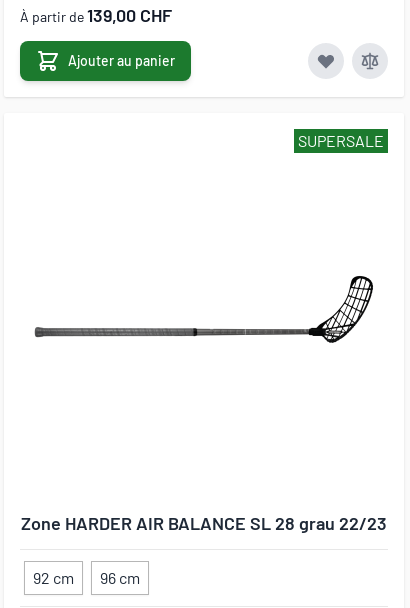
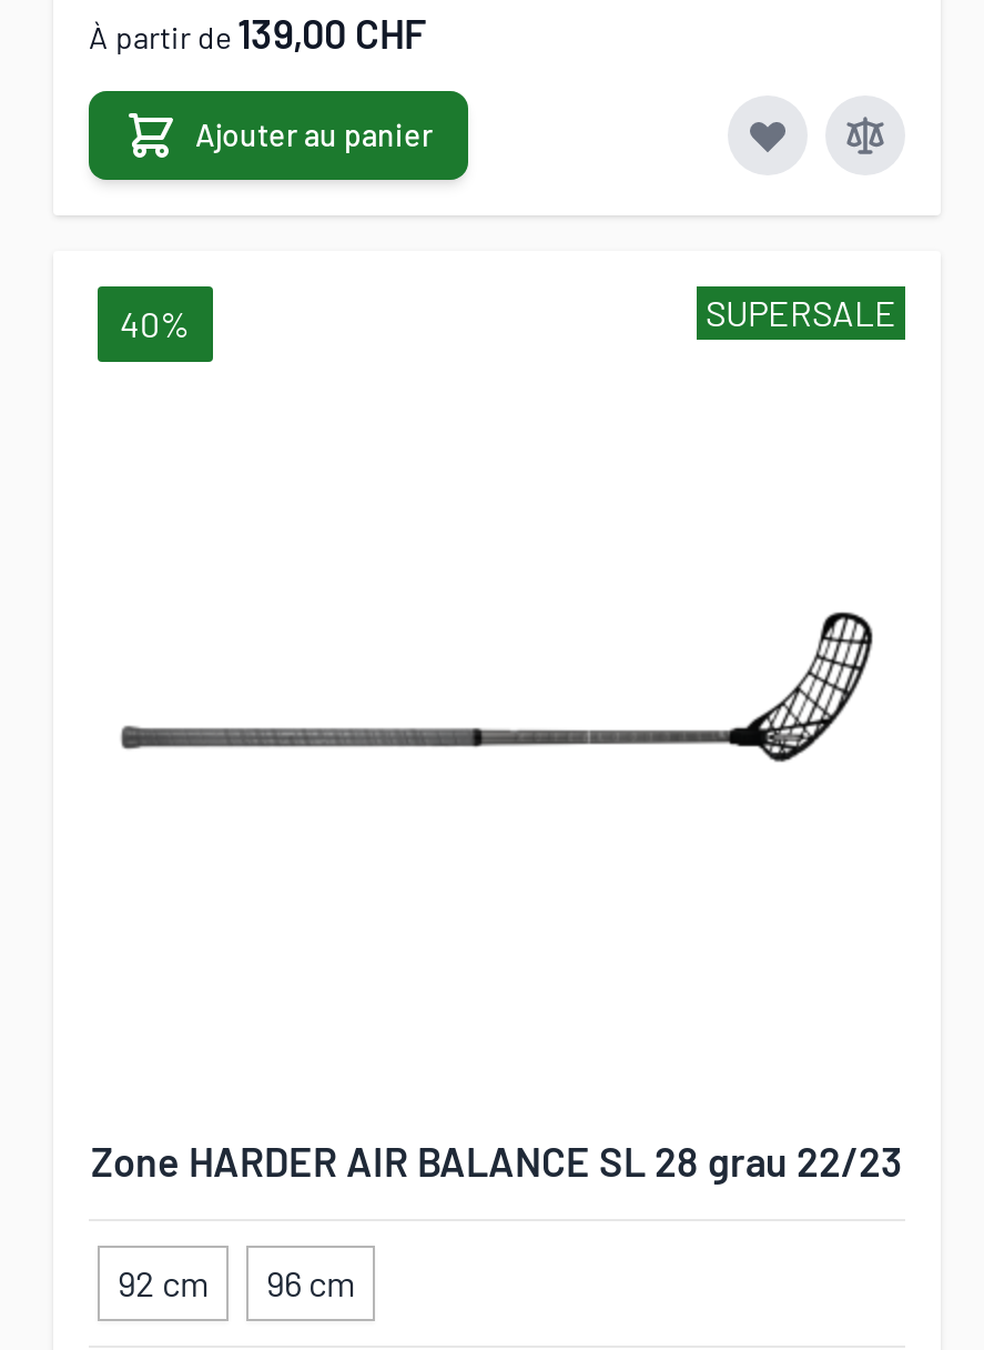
none -> [120,302,191,344] 40%

